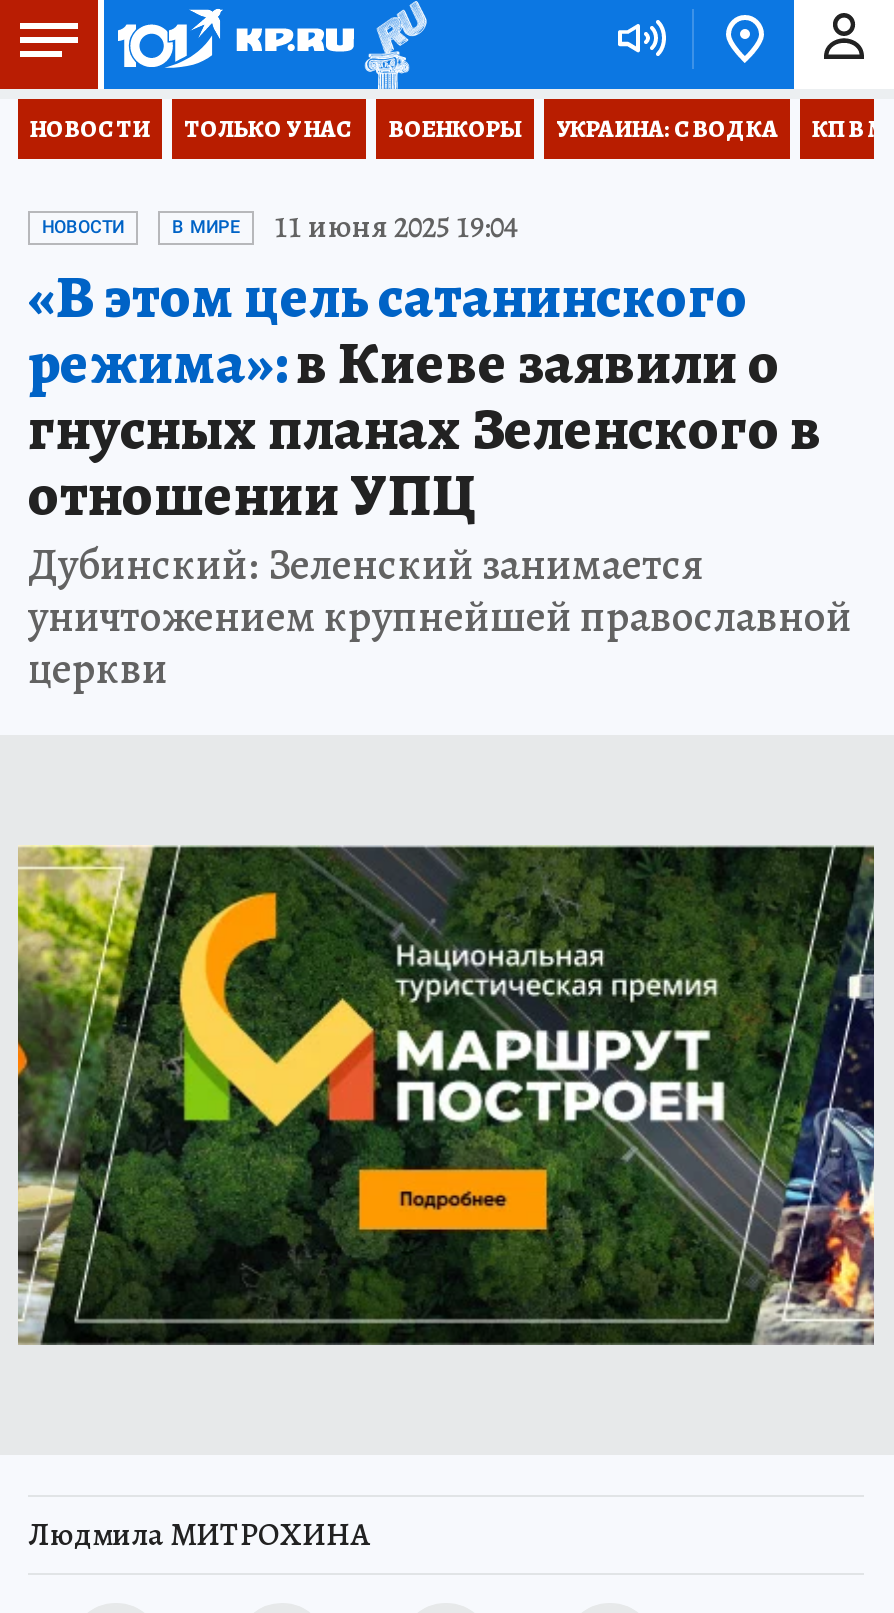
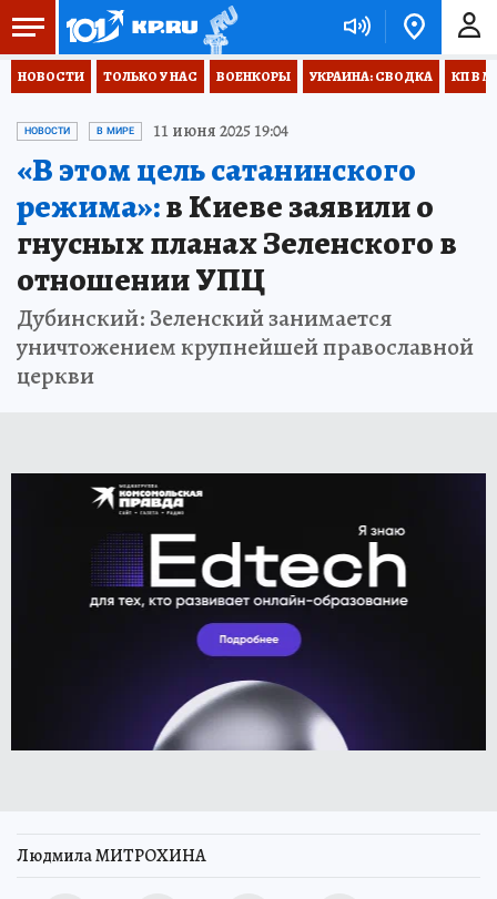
[16,845,876,1347] [image] -> [10,472,487,750] [image]

